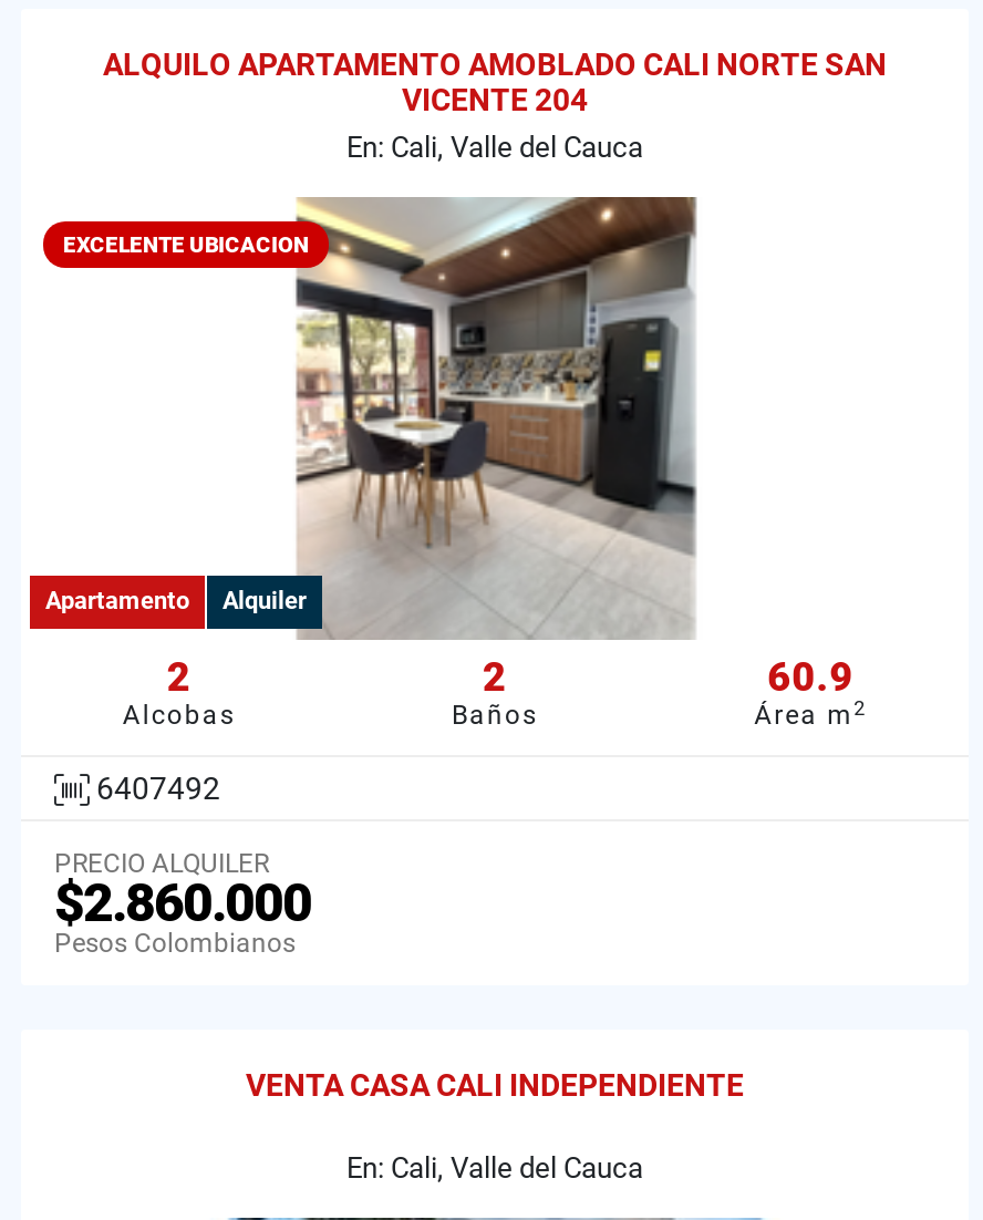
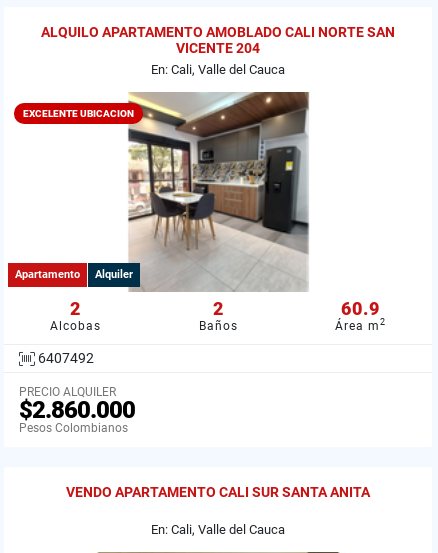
[246,1068,744,1104] VENTA CASA CALI INDEPENDIENTE -> [66,484,370,500] VENDO APARTAMENTO CALI SUR SANTA ANITA

